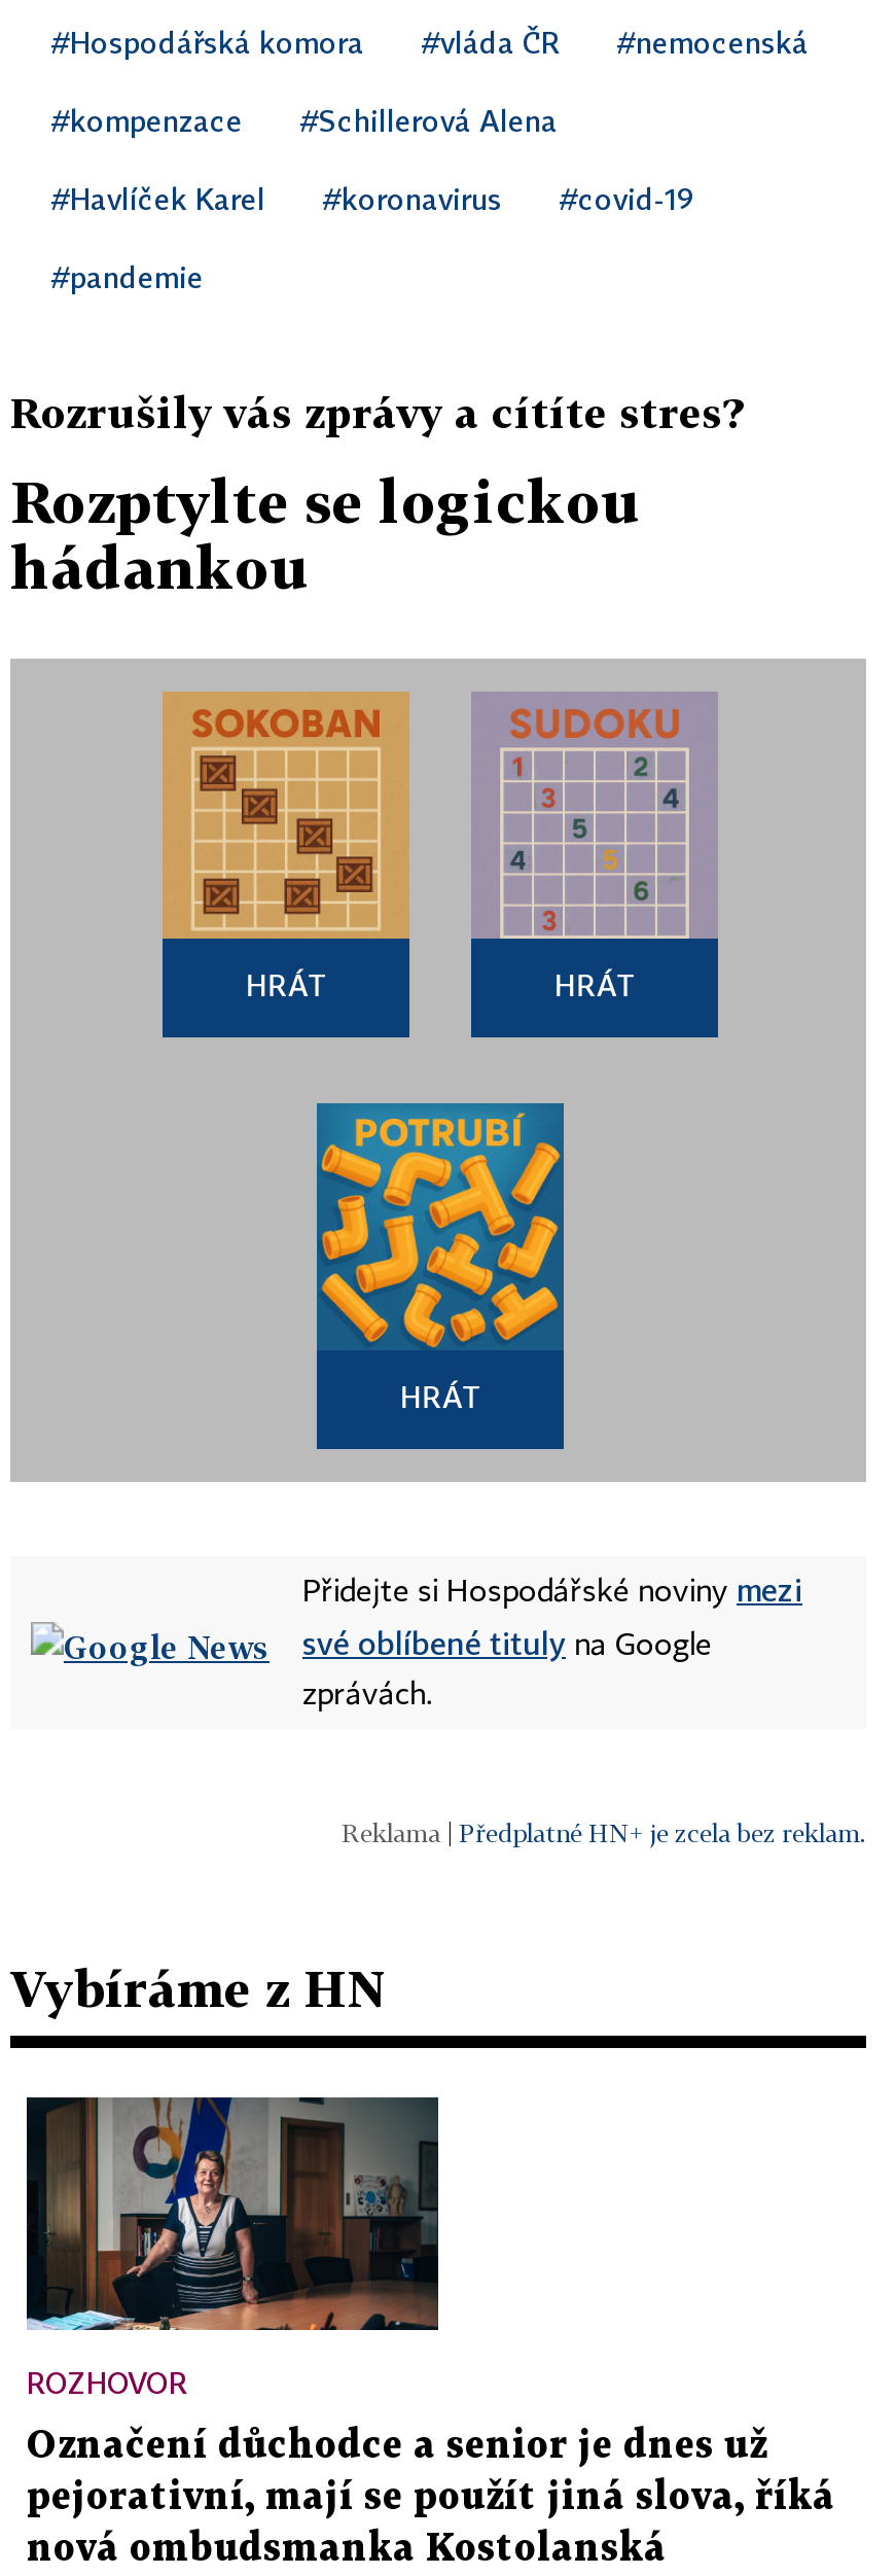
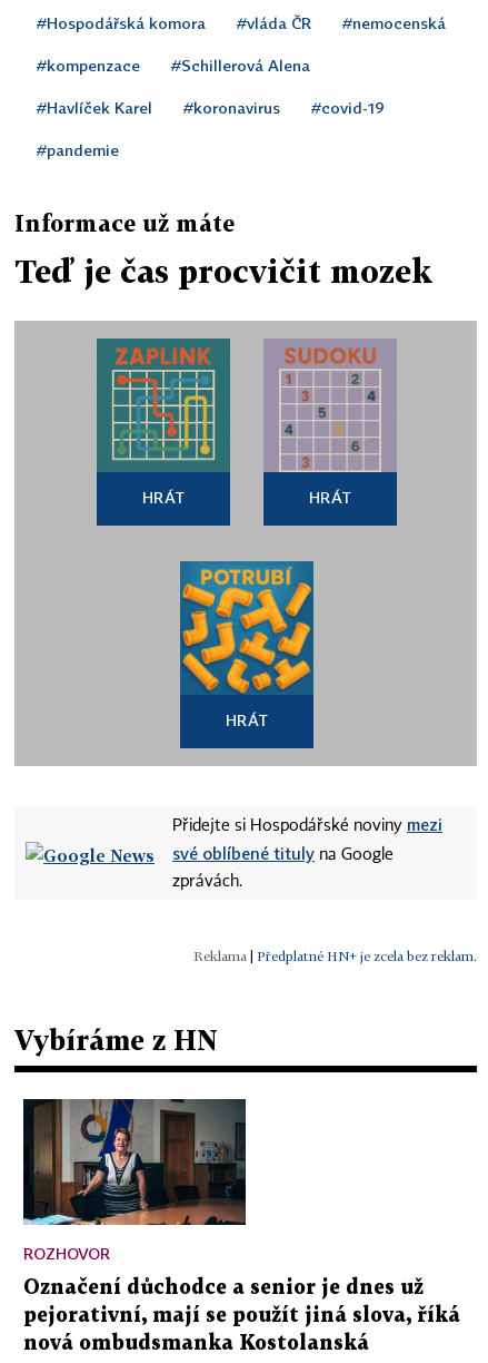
[10,387,743,436] Rozrušily vás zprávy a cítíte stres? -> [14,209,235,236] Informace už máte
[10,467,642,601] Rozptylte se logickou | hádankou -> [14,253,432,290] Teď je čas procvičit mozek
[163,692,409,941] [image] -> [96,337,231,472] [image]

